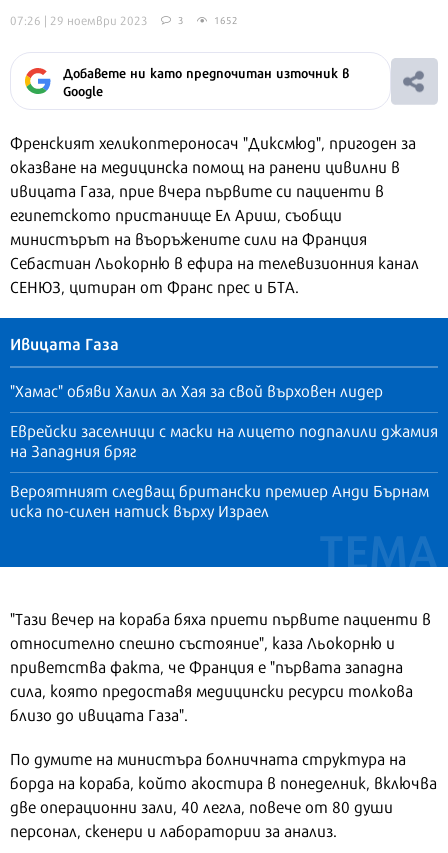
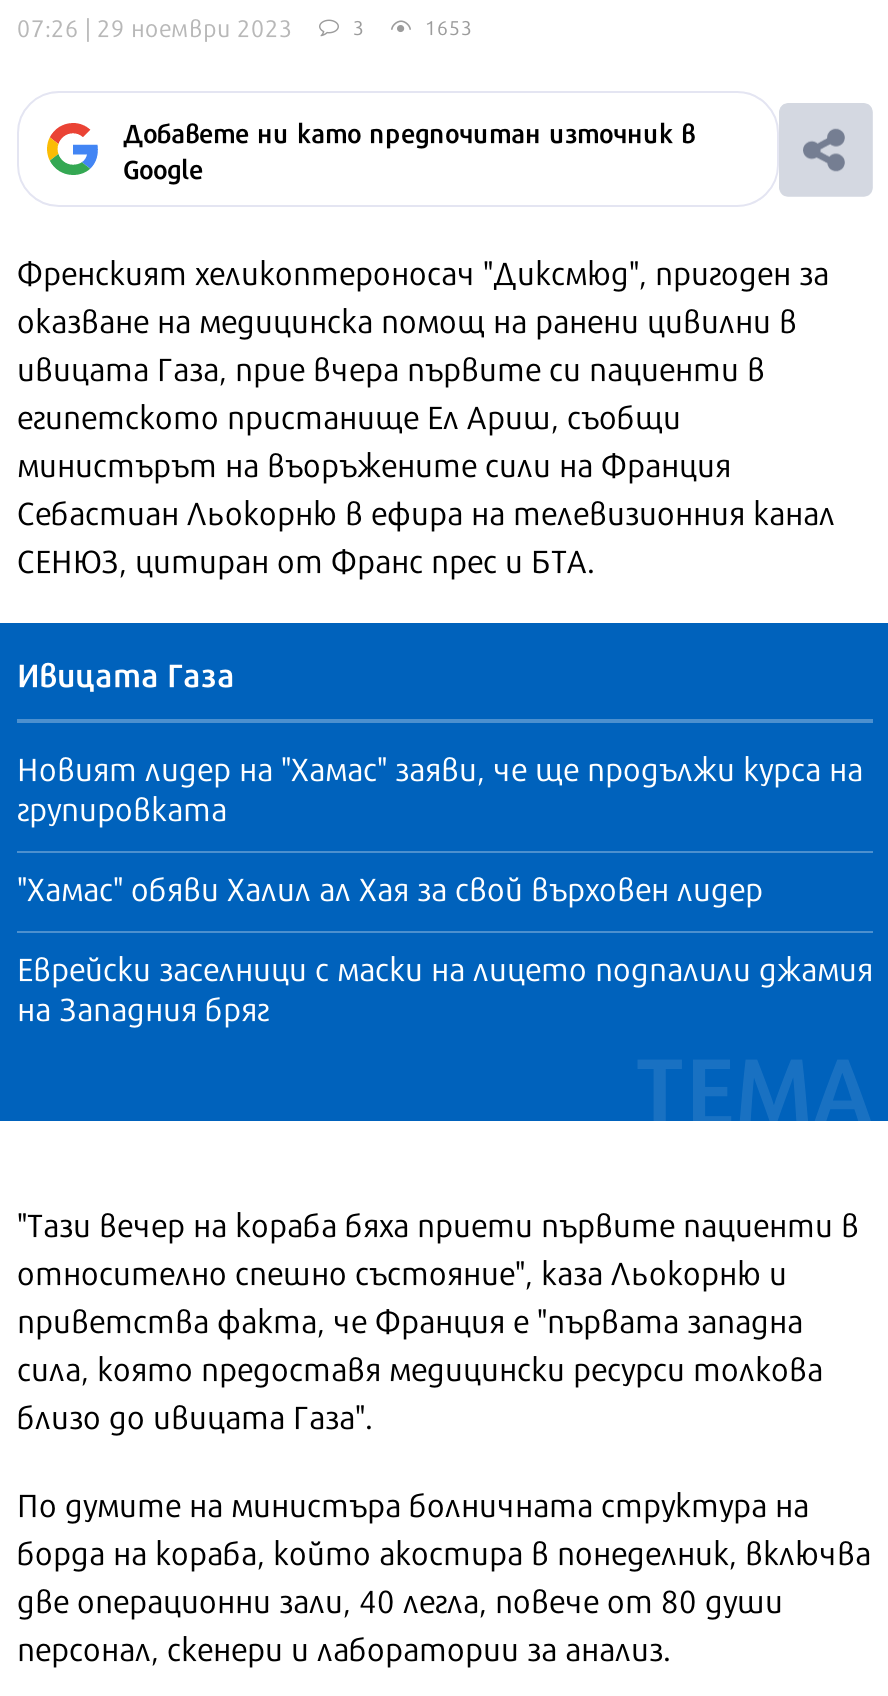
[214,12,238,27] 1652 -> [425,11,473,41] 1653
none -> [17,743,863,831] Новият лидер на "Хамас" заяви, че ще продължи курса на | групировката
moved [10,378,438,462] -> [17,863,873,1031]: "Хамас" обяви Халил ал Хая за свой върховен лидер | Еврейски заселници с маски на лицето подпалили джамия | на Западния бряг
[10,478,429,522] Вероятният следващ британски премиер Анди Бърнам | иска по-силен натиск върху Израел -> none

